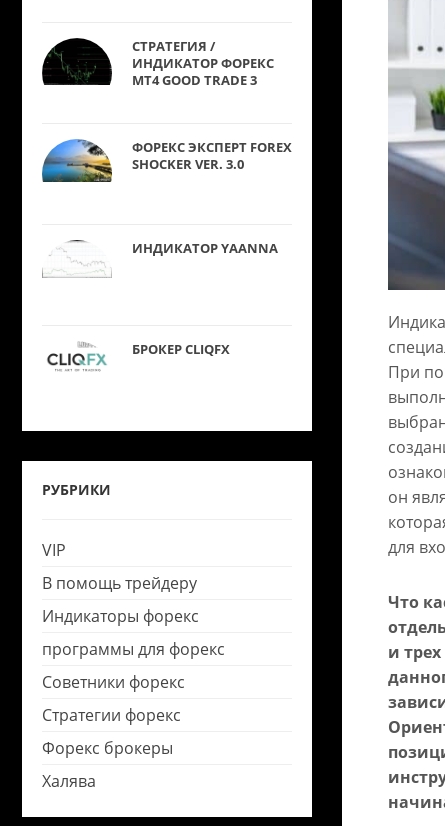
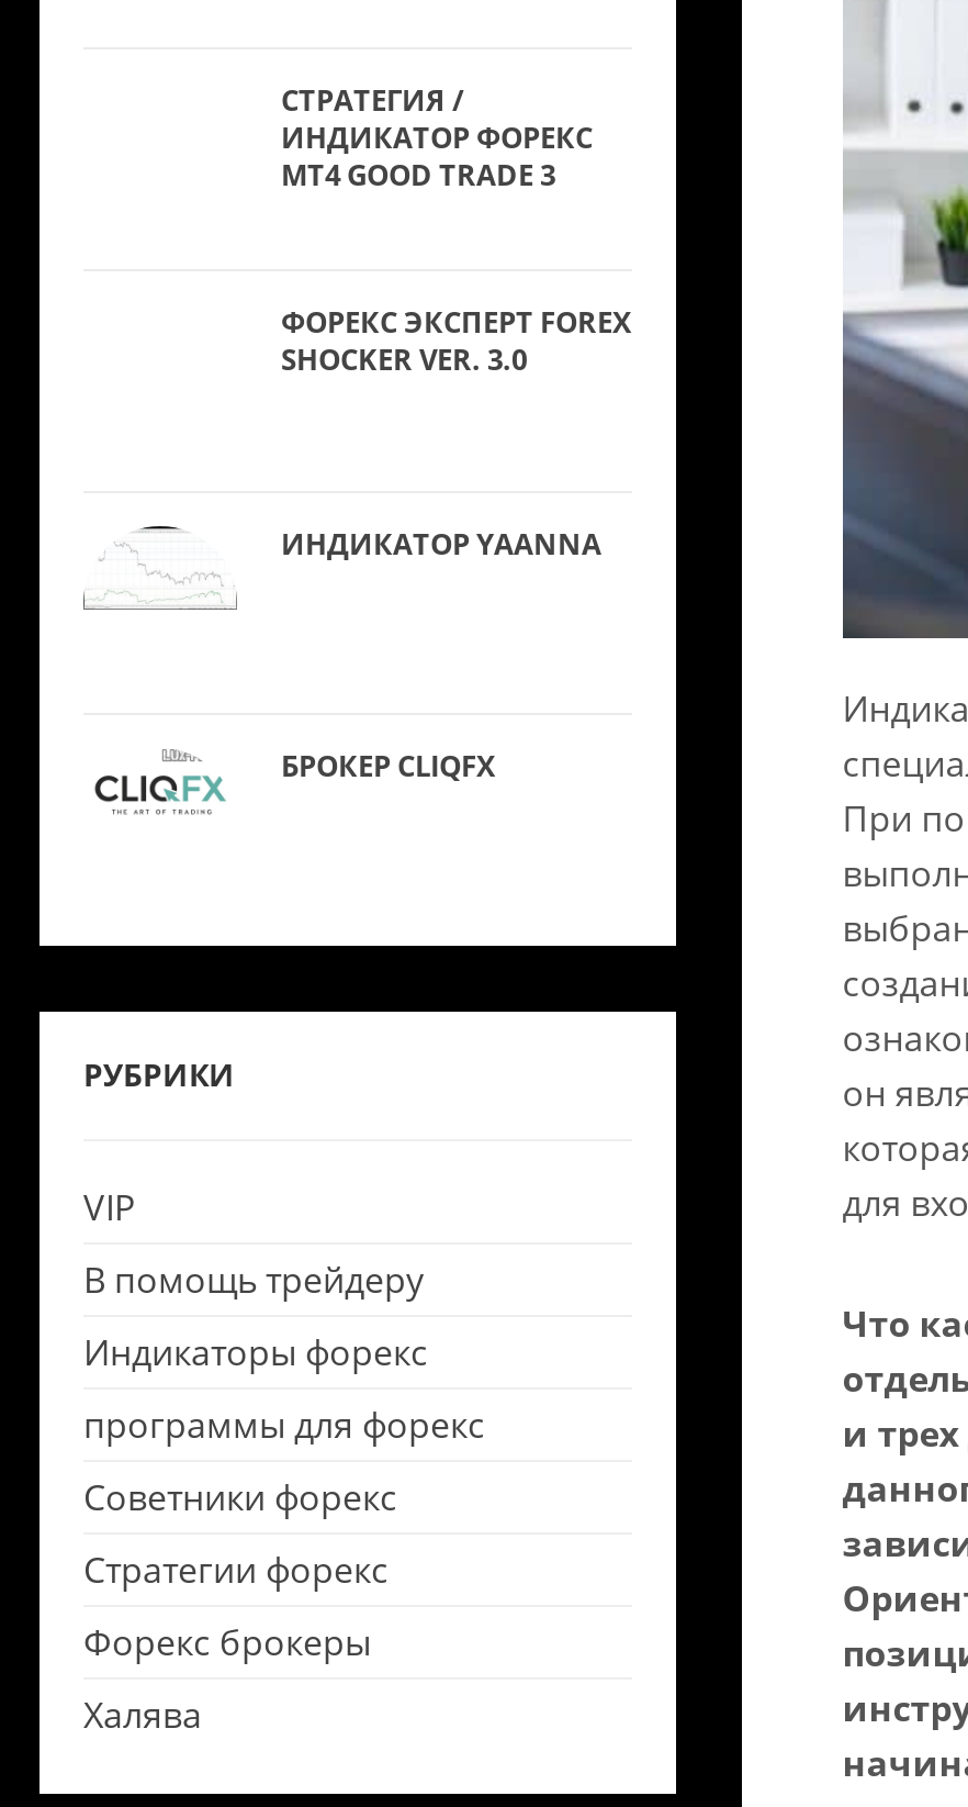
[41,37,113,86] [image] -> none
[41,138,113,183] [image] -> none

